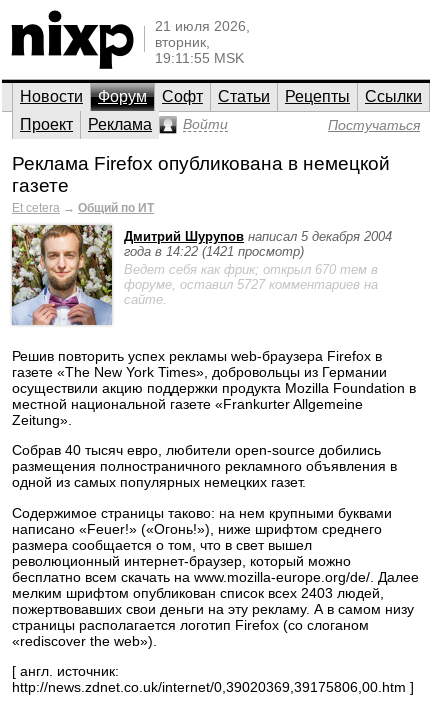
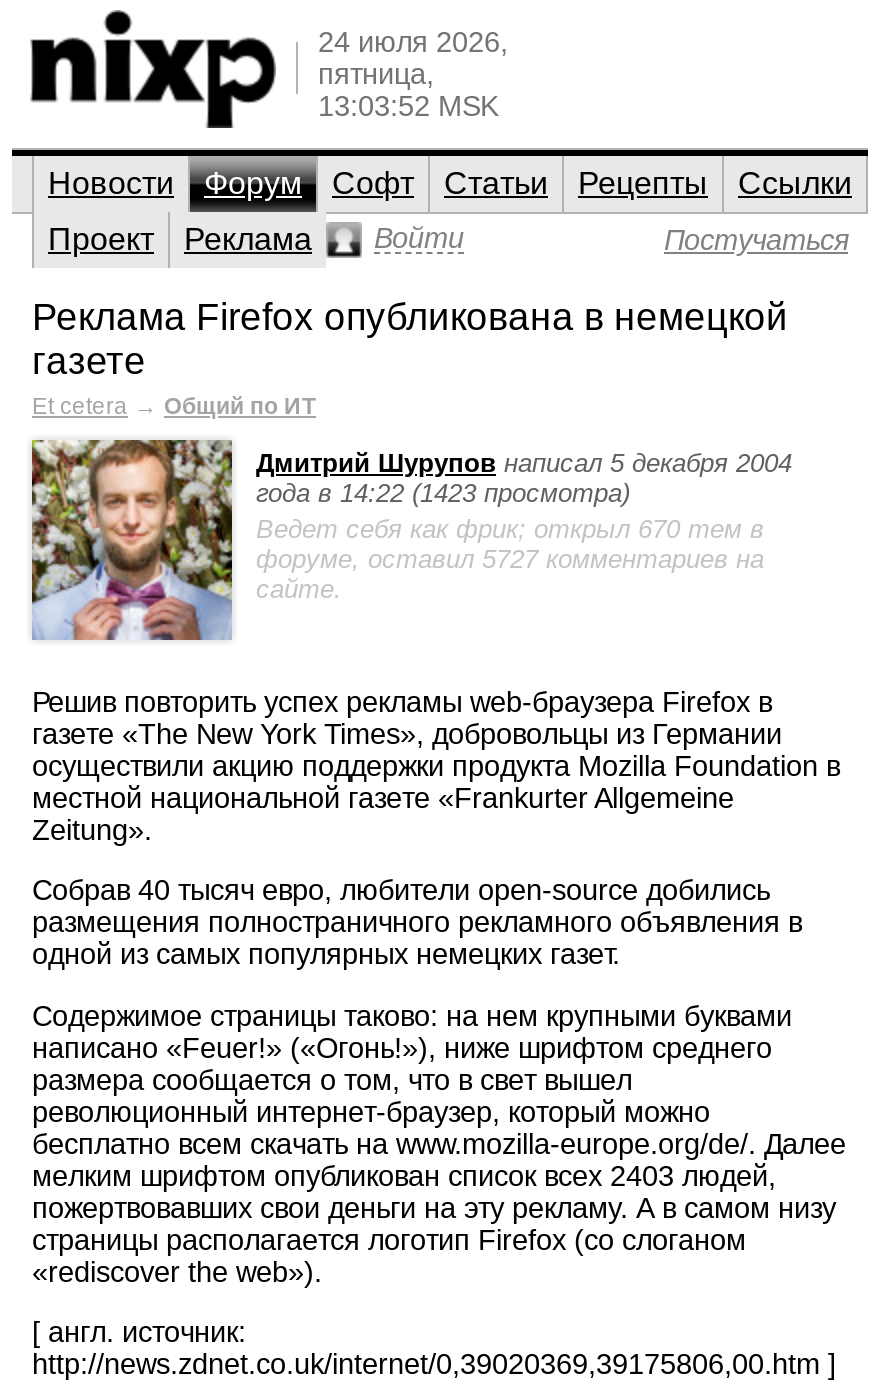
[155,18,250,66] 21 июля 2026, | вторник, | 19:11:55 MSK -> [318,26,508,122] 24 июля 2026, | пятница, | 13:03:52 MSK
[124,244,304,259] года в 14:22 (1421 просмотр) -> [256,478,630,508] года в 14:22 (1423 просмотра)

